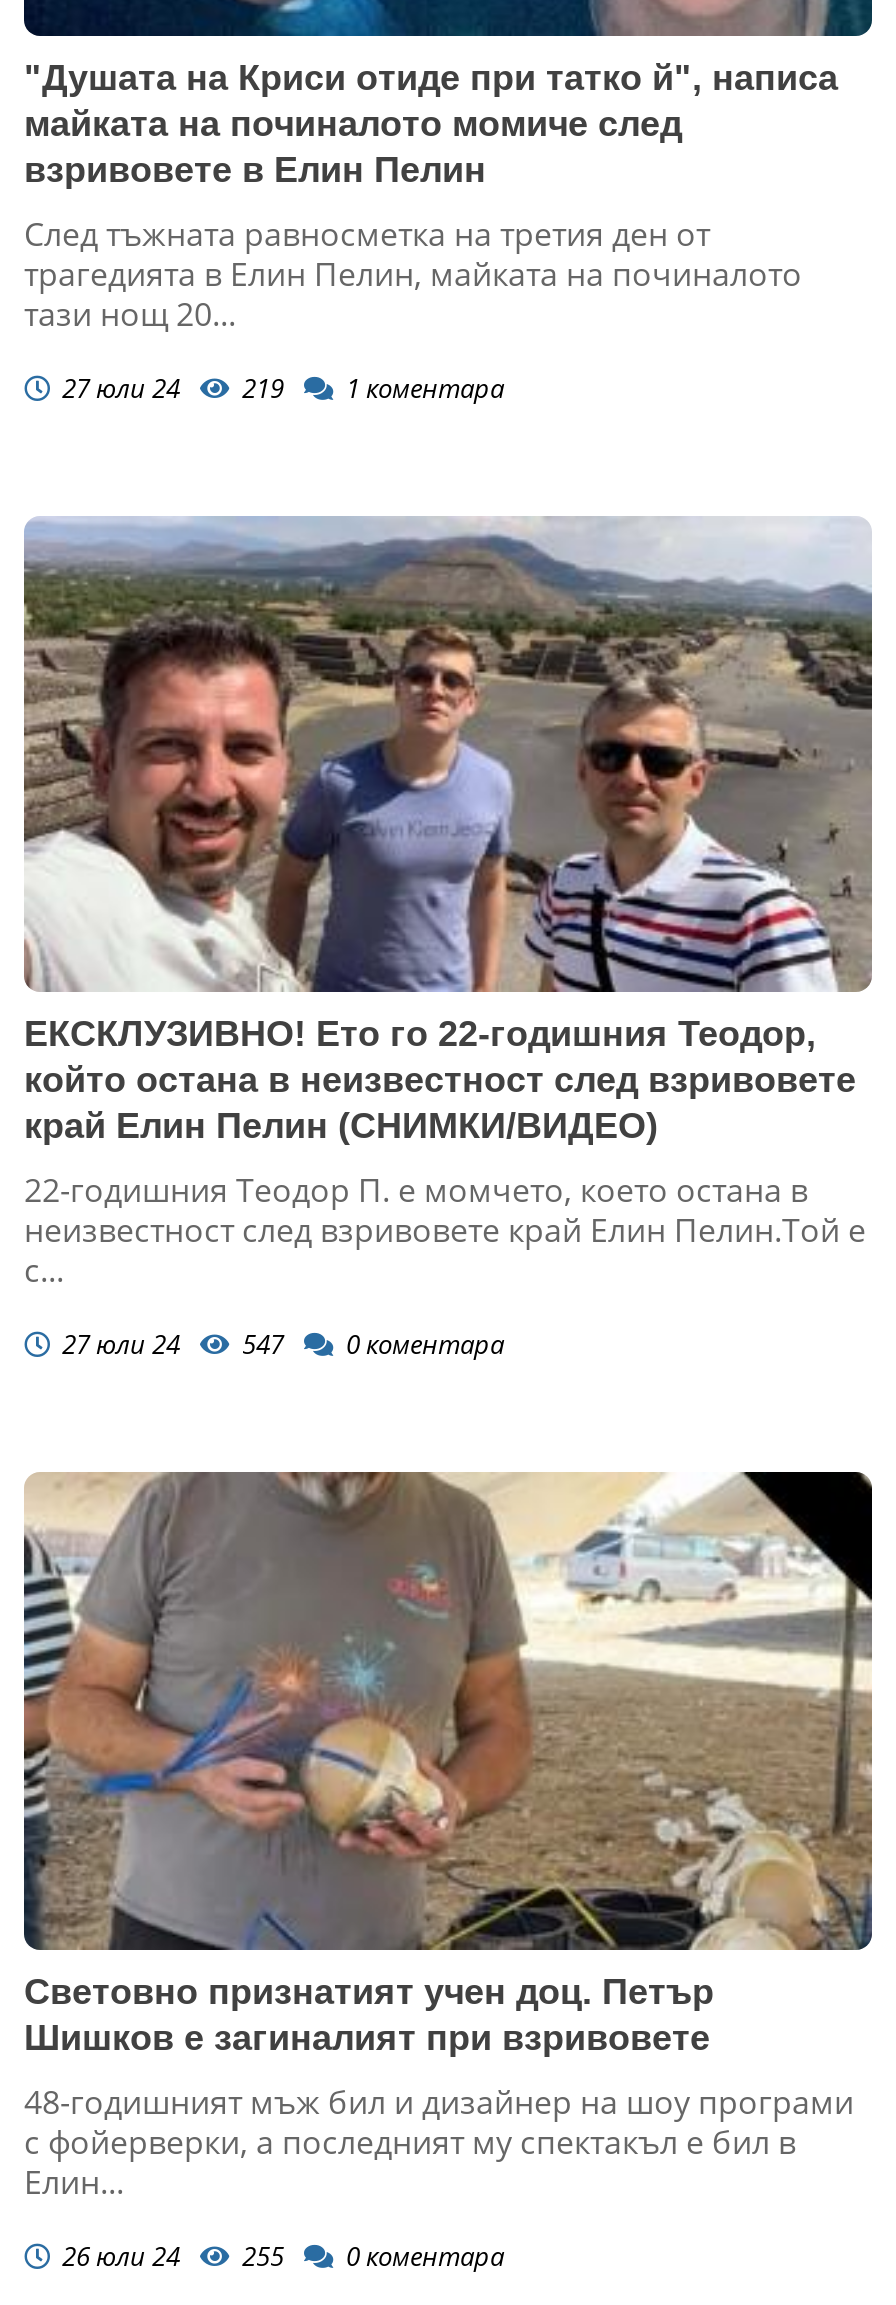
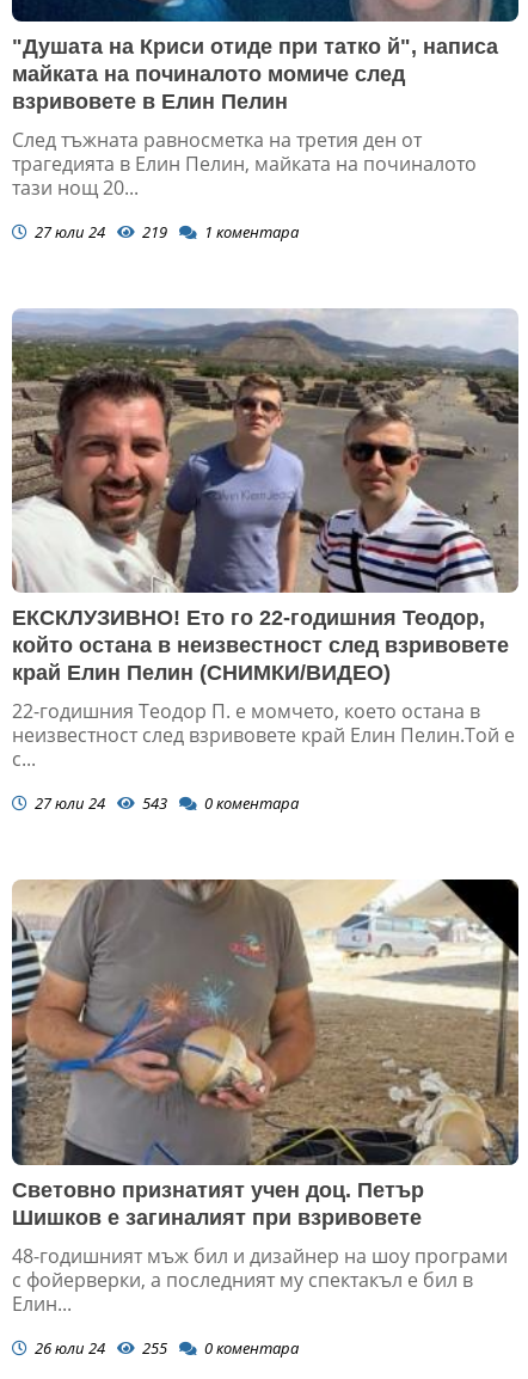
[56,1326,504,1362] 27 юли 24 547 0 коментара -> [31,792,299,814] 27 юли 24 543 0 коментара

